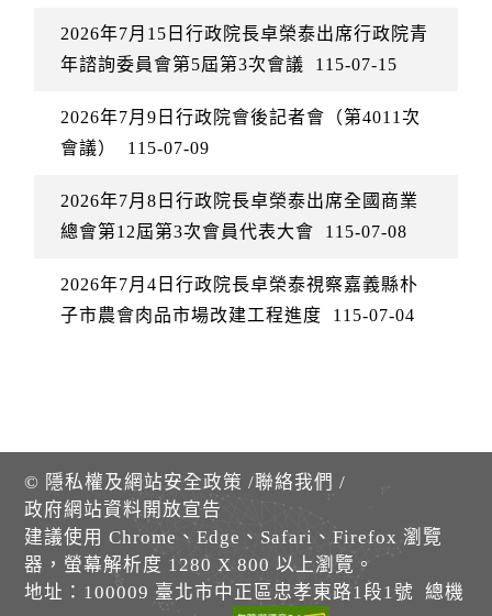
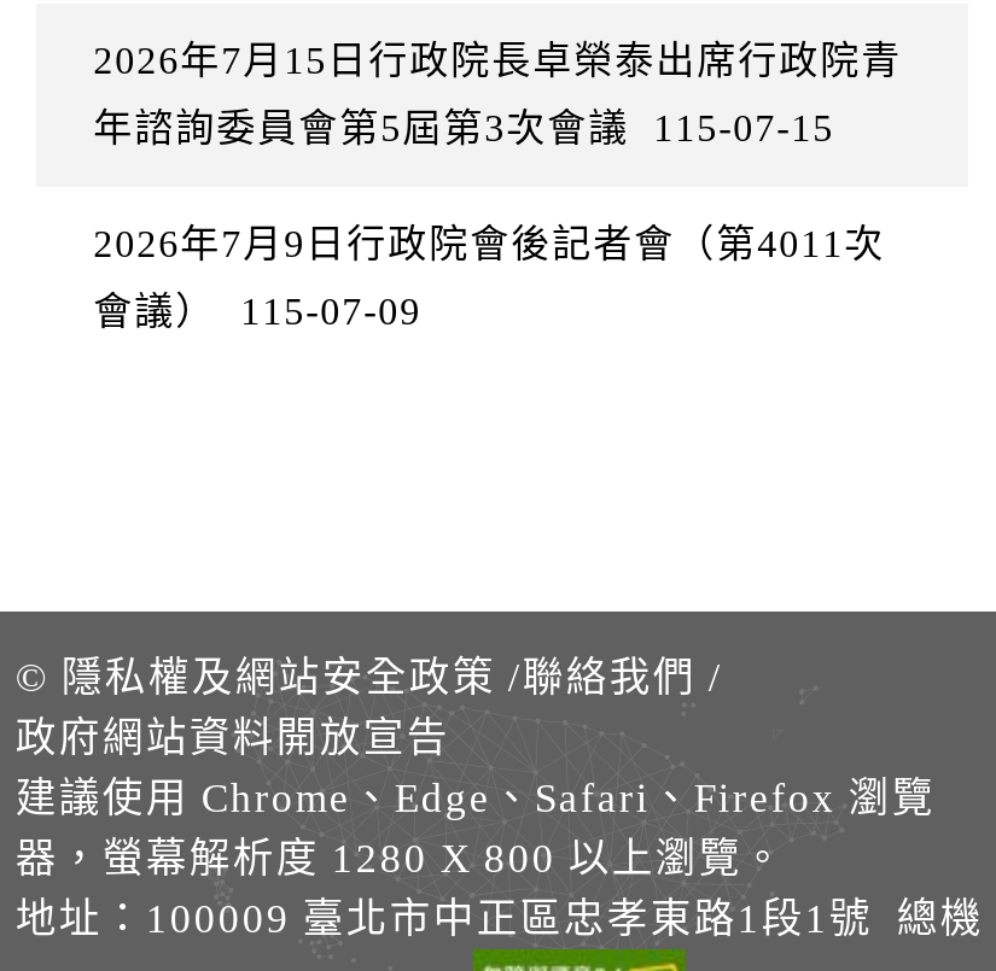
[60,191,418,324] 2026年7月8日行政院長卓榮泰出席全國商業 | 總會第12屆第3次會員代表大會 115-07-08 | 2026年7月4日行政院長卓榮泰視察嘉義縣朴 | 子市農會肉品市場改建工程進度 115-07-04 -> none

